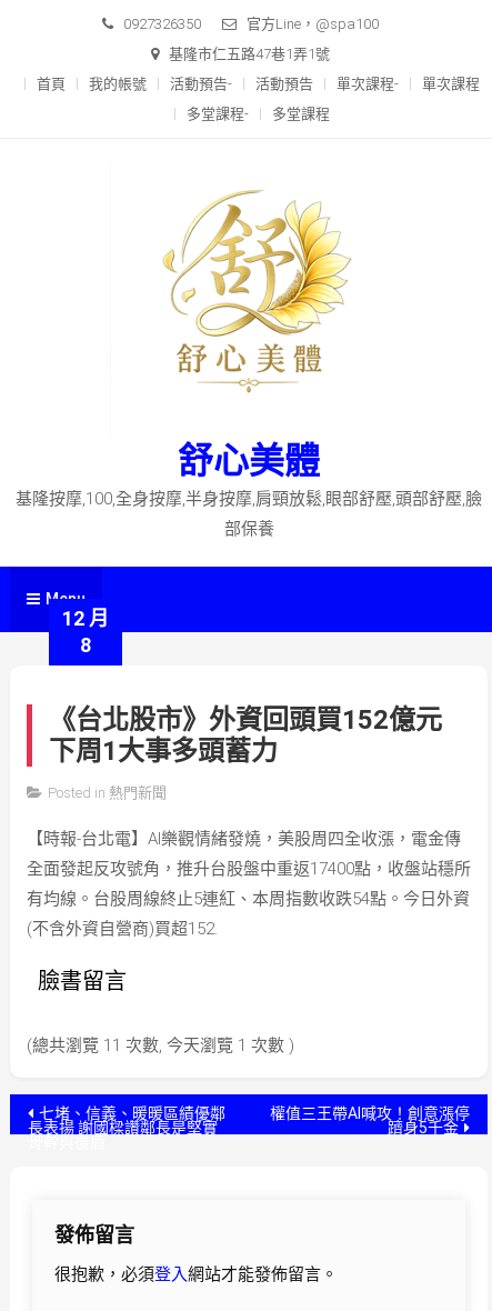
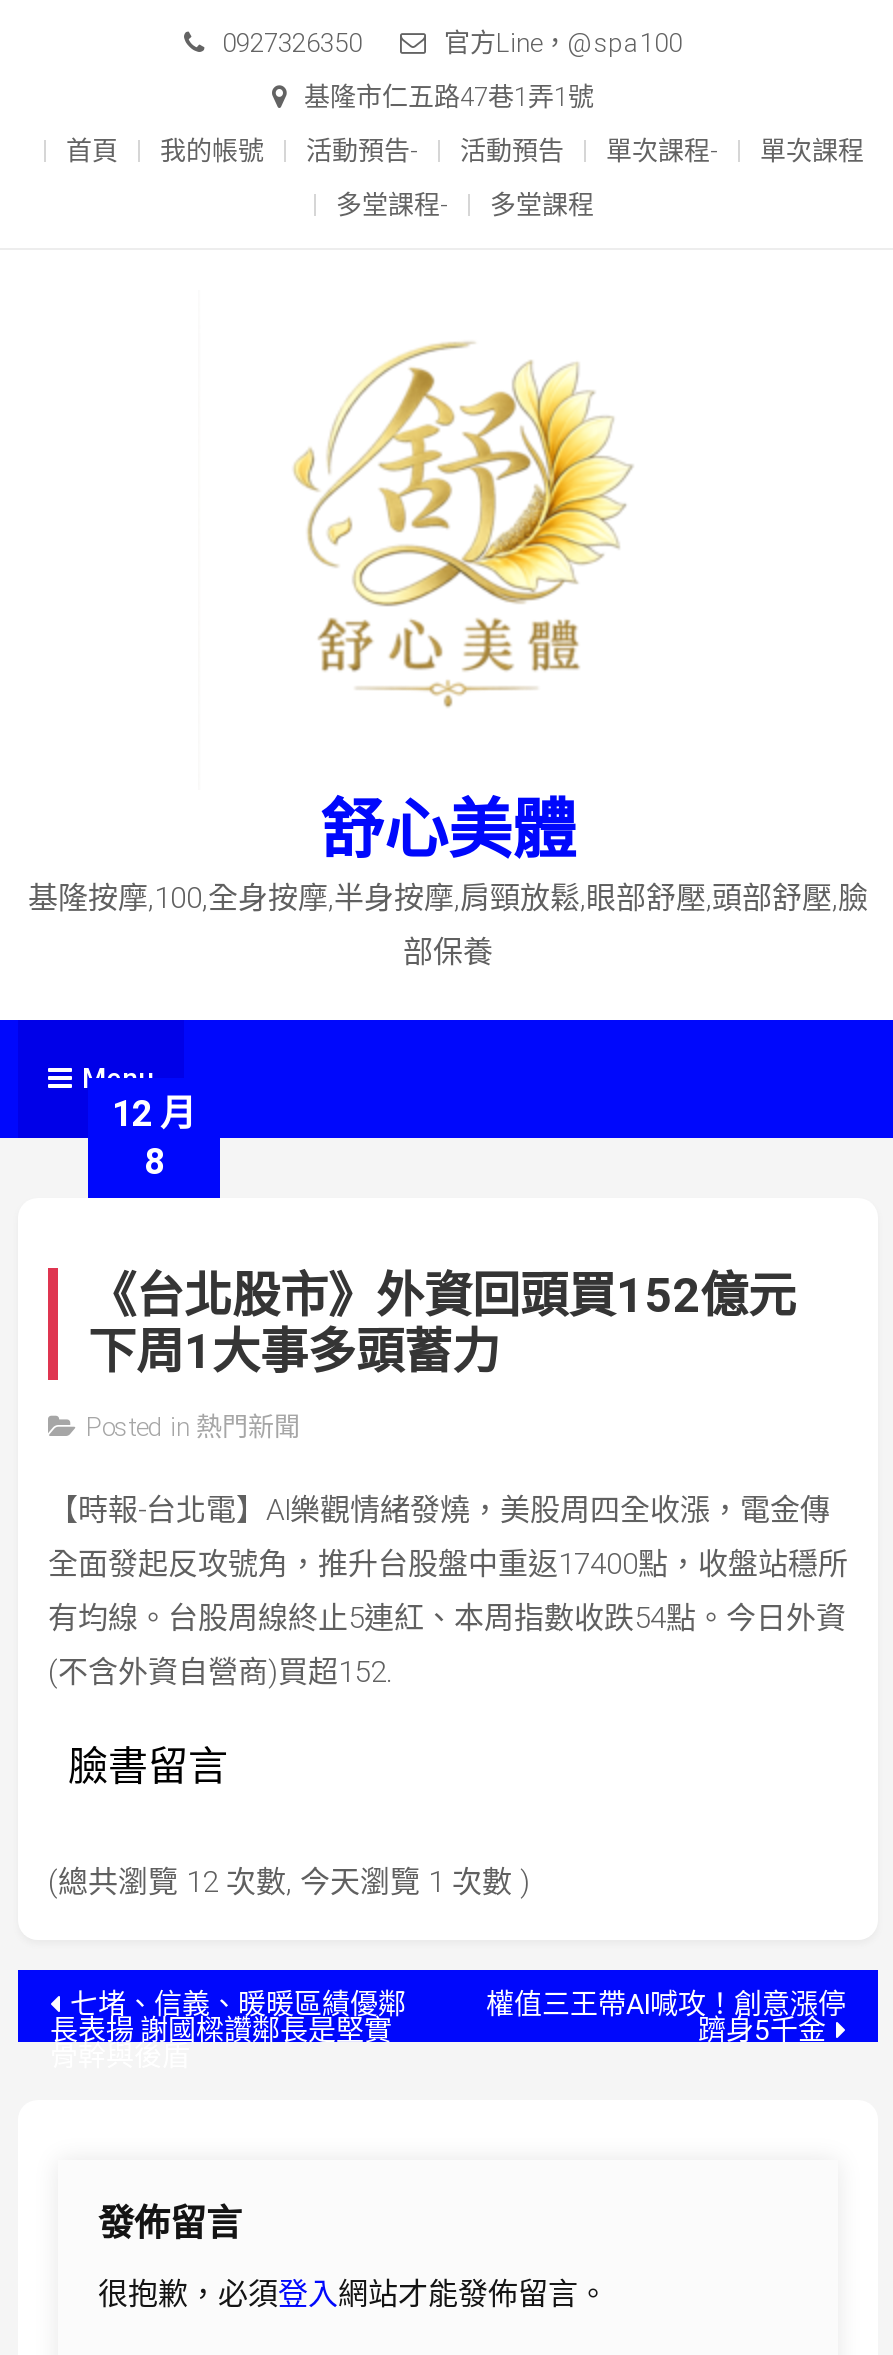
[27,1035,294,1055] (總共瀏覽 11 次數, 今天瀏覽 1 次數 ) -> [48,1864,530,1900] (總共瀏覽 12 次數, 今天瀏覽 1 次數 )

